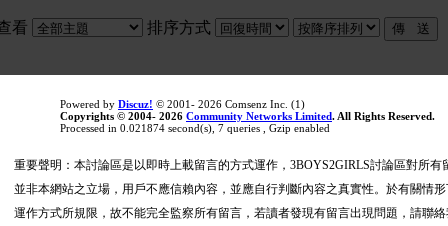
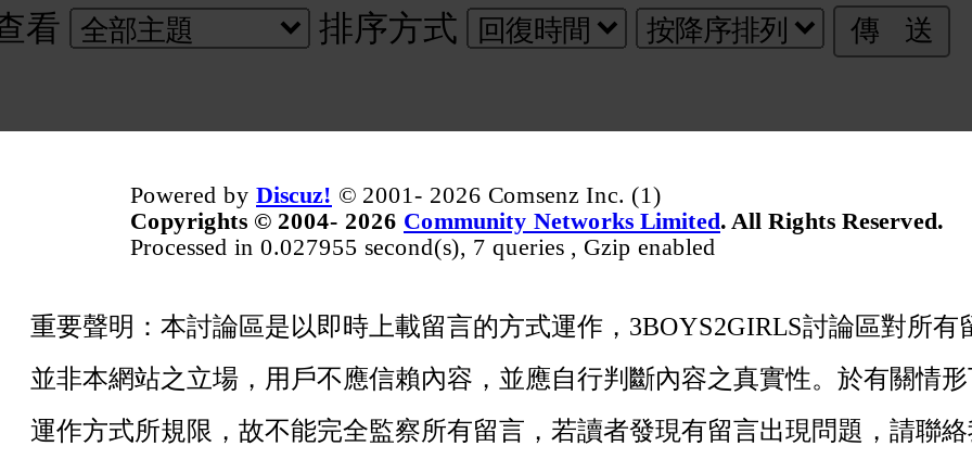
[60,122,330,134] Processed in 0.021874 second(s), 7 queries , Gzip enabled -> [130,233,716,259] Processed in 0.027955 second(s), 7 queries , Gzip enabled

